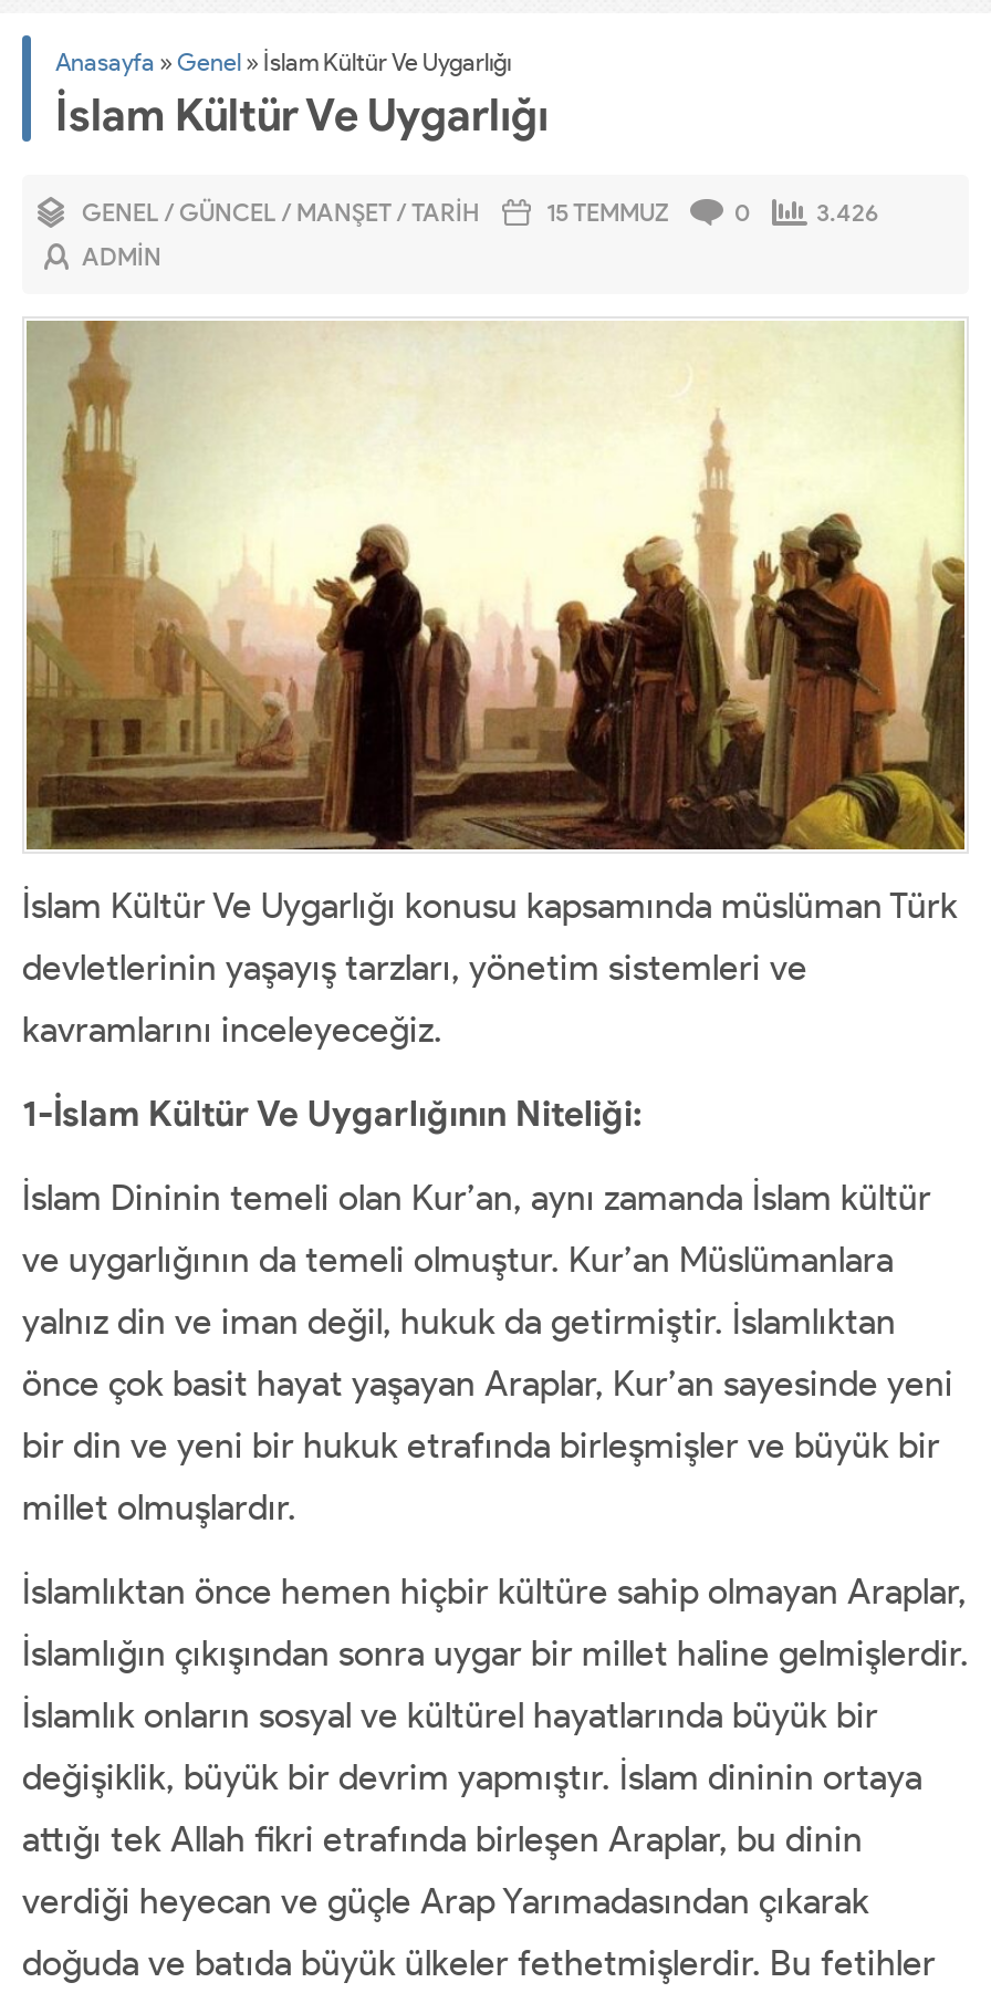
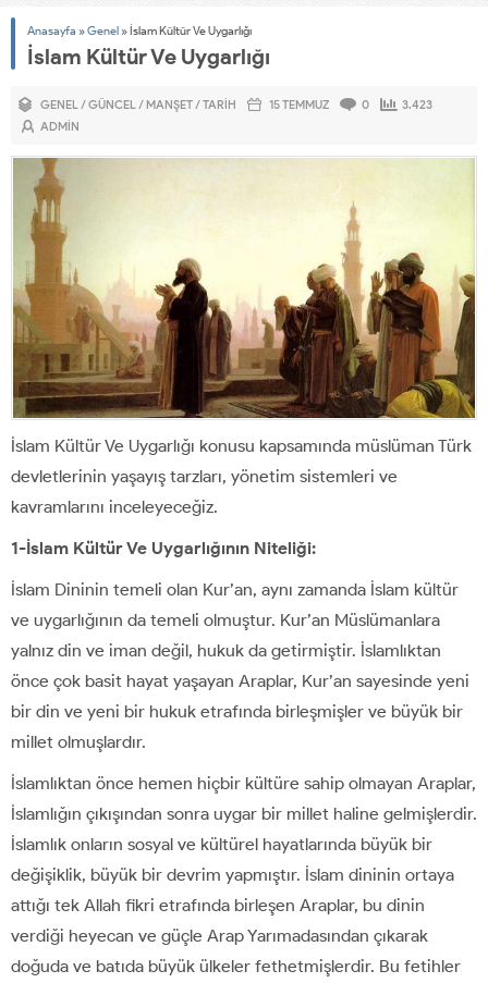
[816,197,878,228] 3.426 -> [402,97,432,112] 3.423

